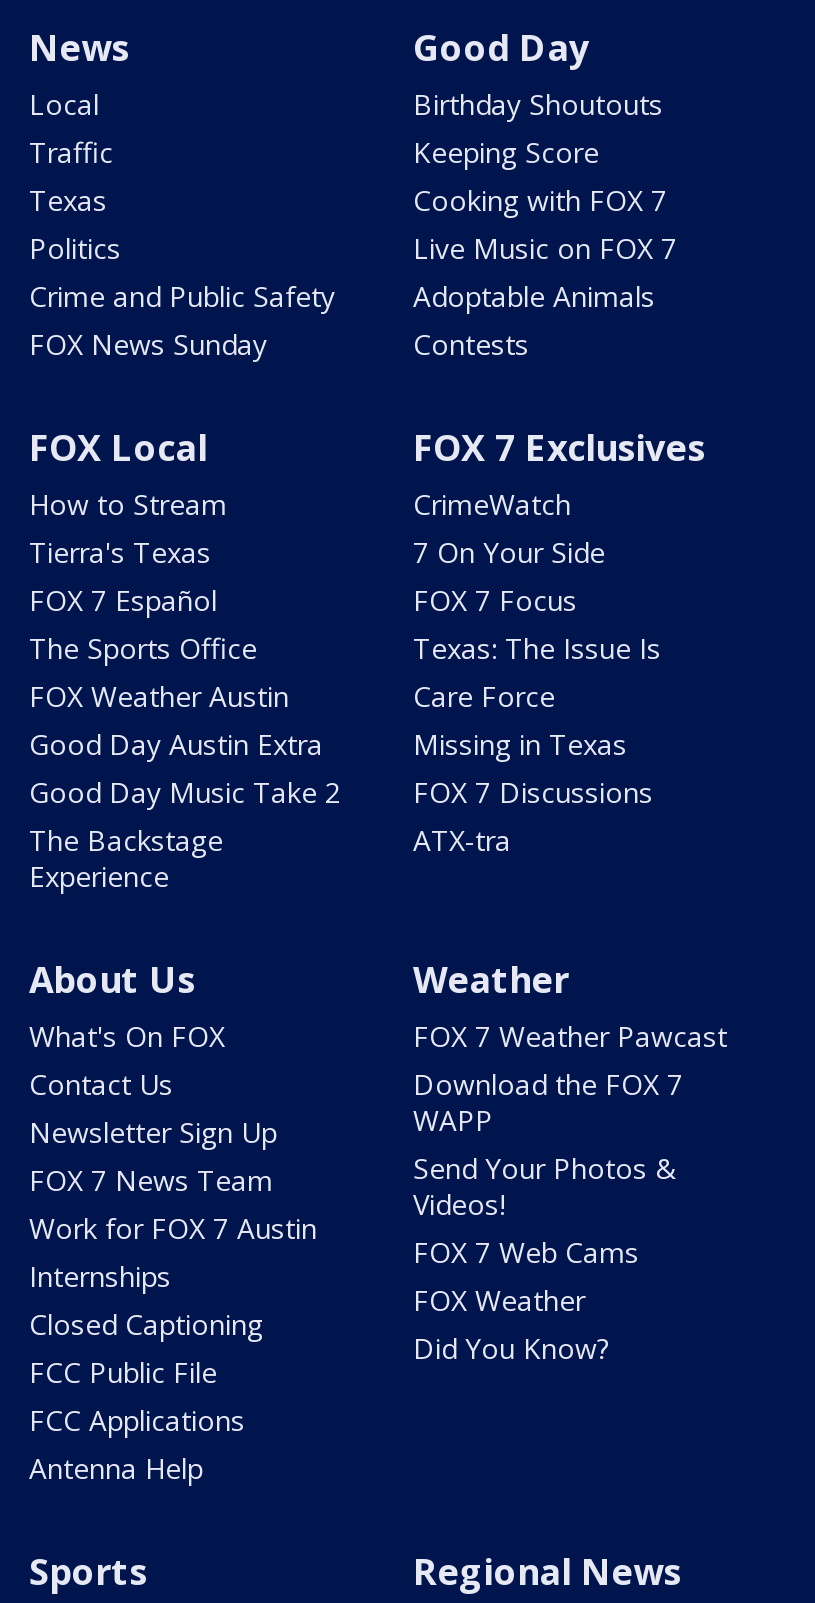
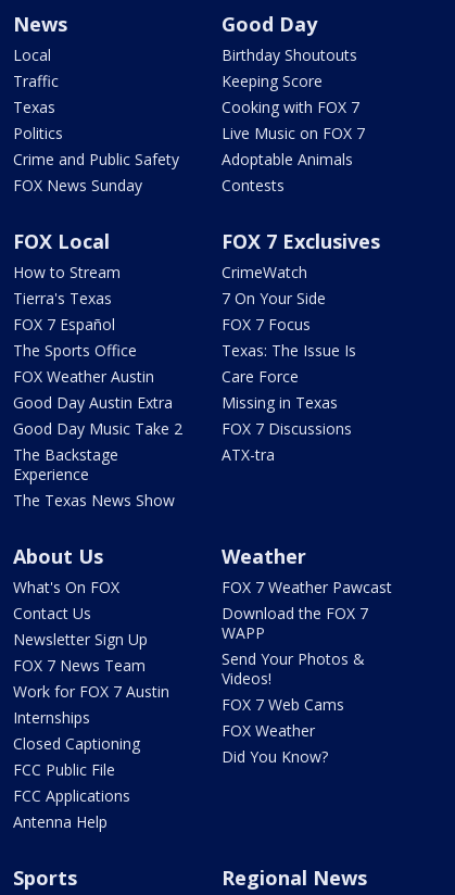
none -> [13,490,175,510] The Texas News Show

